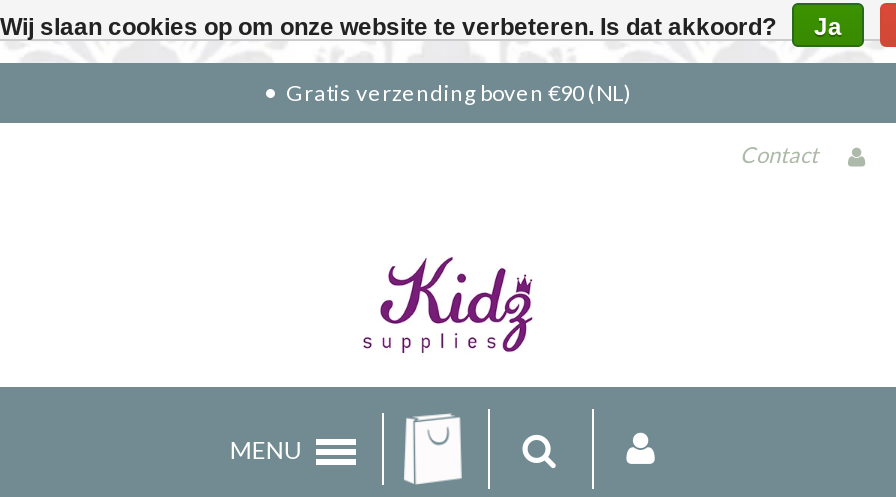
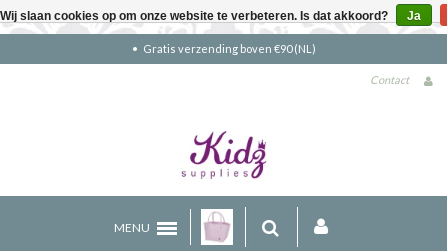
[402,413,466,485] [image] -> [200,208,234,246] [image]

